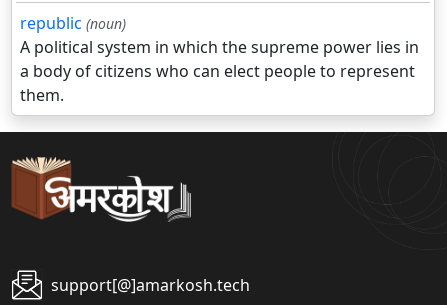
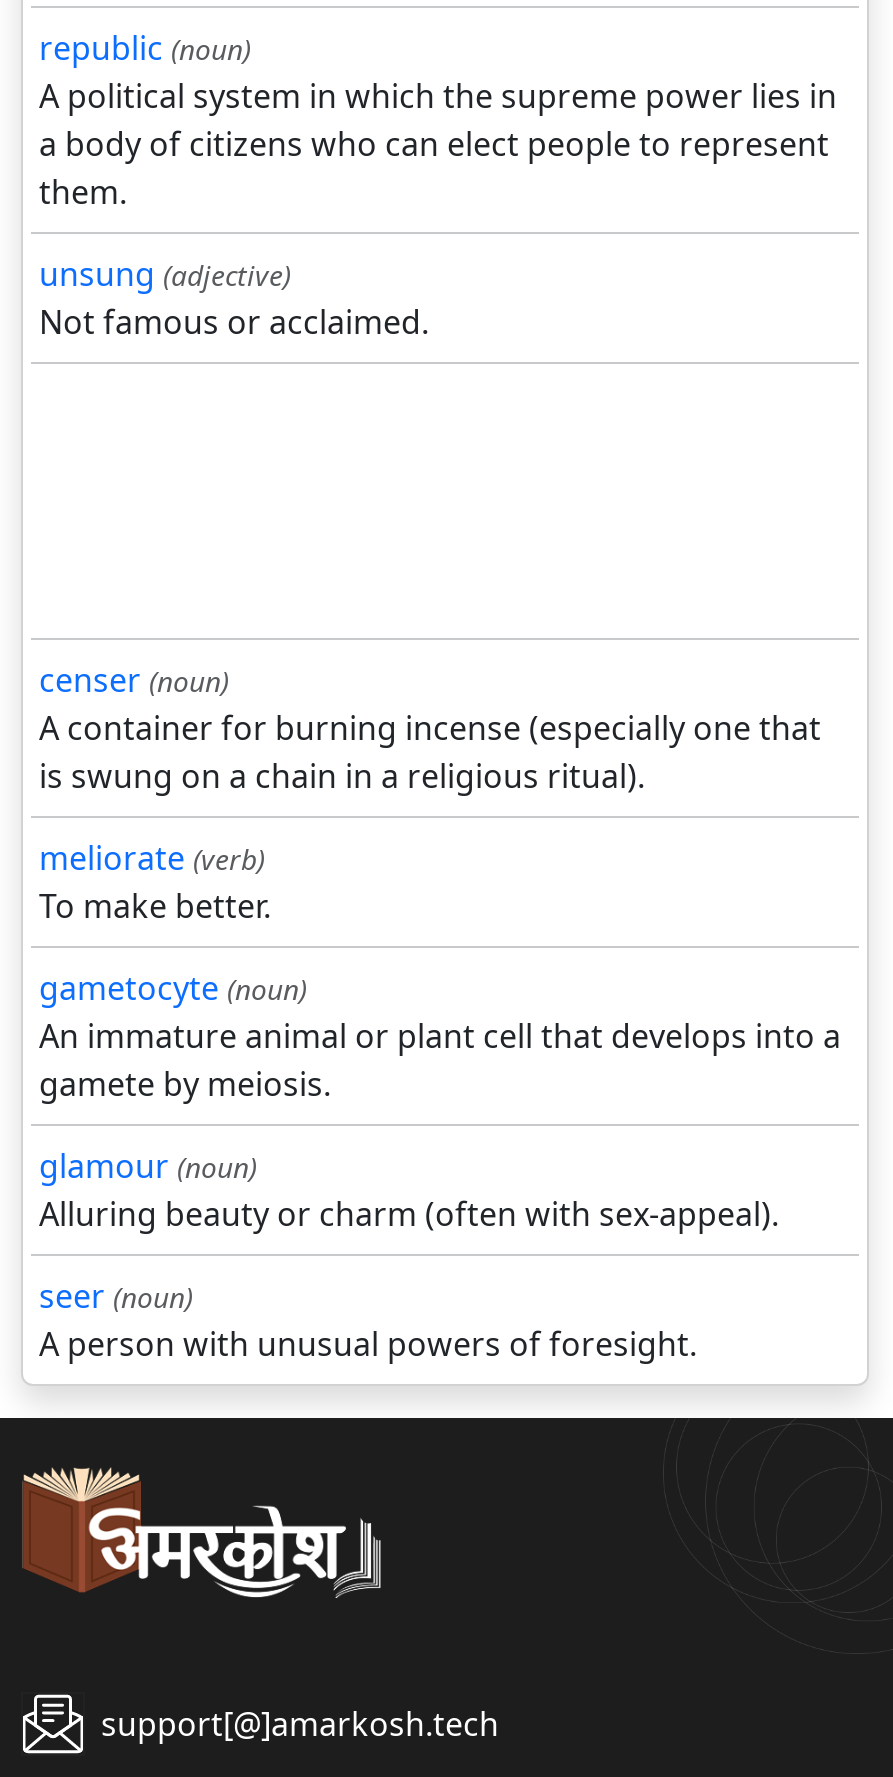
none -> [39,252,429,344] unsung (adjective) | Not famous or acclaimed.
none -> [39,658,841,1366] censer (noun) | A container for burning incense (especially one that | is swung on a chain in a religious ritual). | meliorate (verb) | To make better. | gametocyte (noun) | An immature animal or plant cell that develops into a | gamete by meiosis. | glamour (noun) | Alluring beauty or charm (often with sex-appeal). | seer (noun) | A person with unusual powers of foresight.

